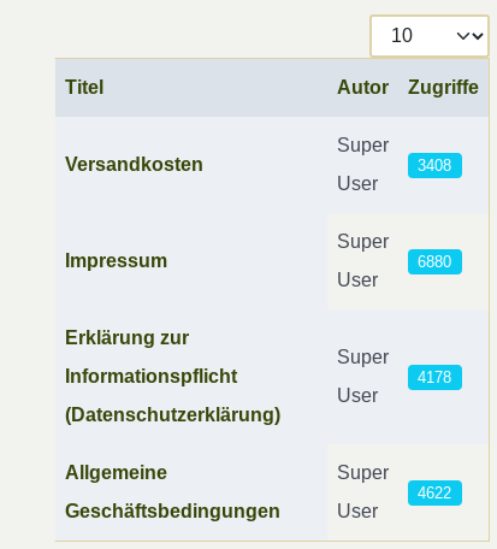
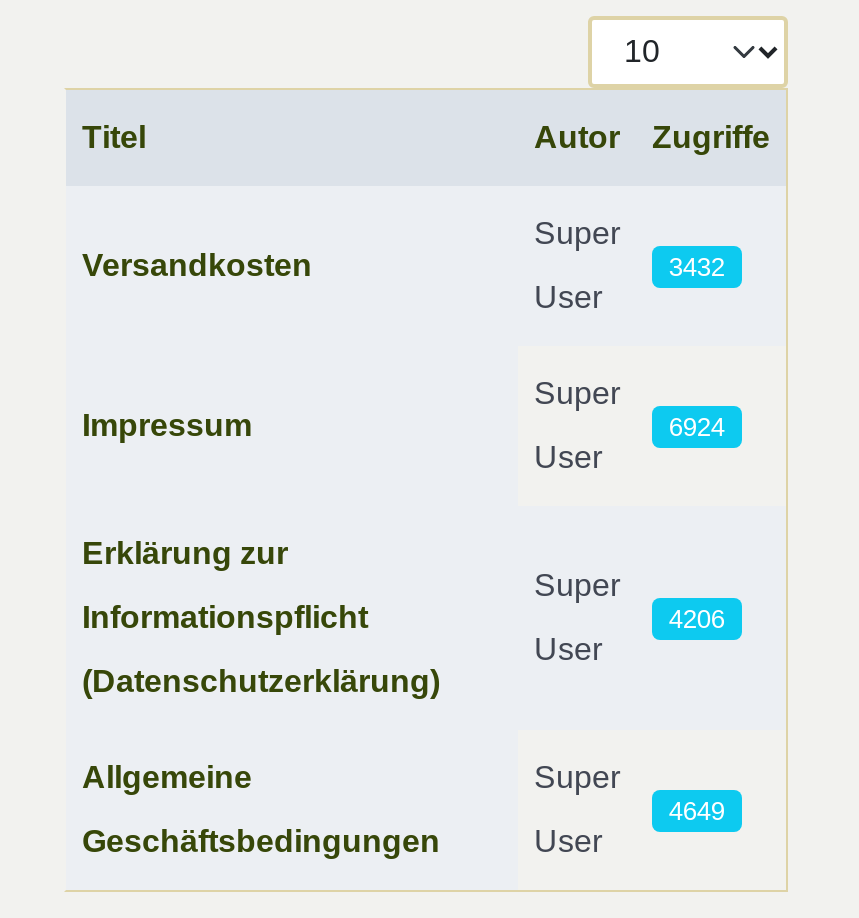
[418,156,452,174] 3408 -> [669,252,725,282] 3432
[418,253,452,271] 6880 -> [669,412,725,442] 6924
[418,368,452,386] 4178 -> [669,604,725,634] 4206
[418,484,452,502] 4622 -> [669,796,725,826] 4649

